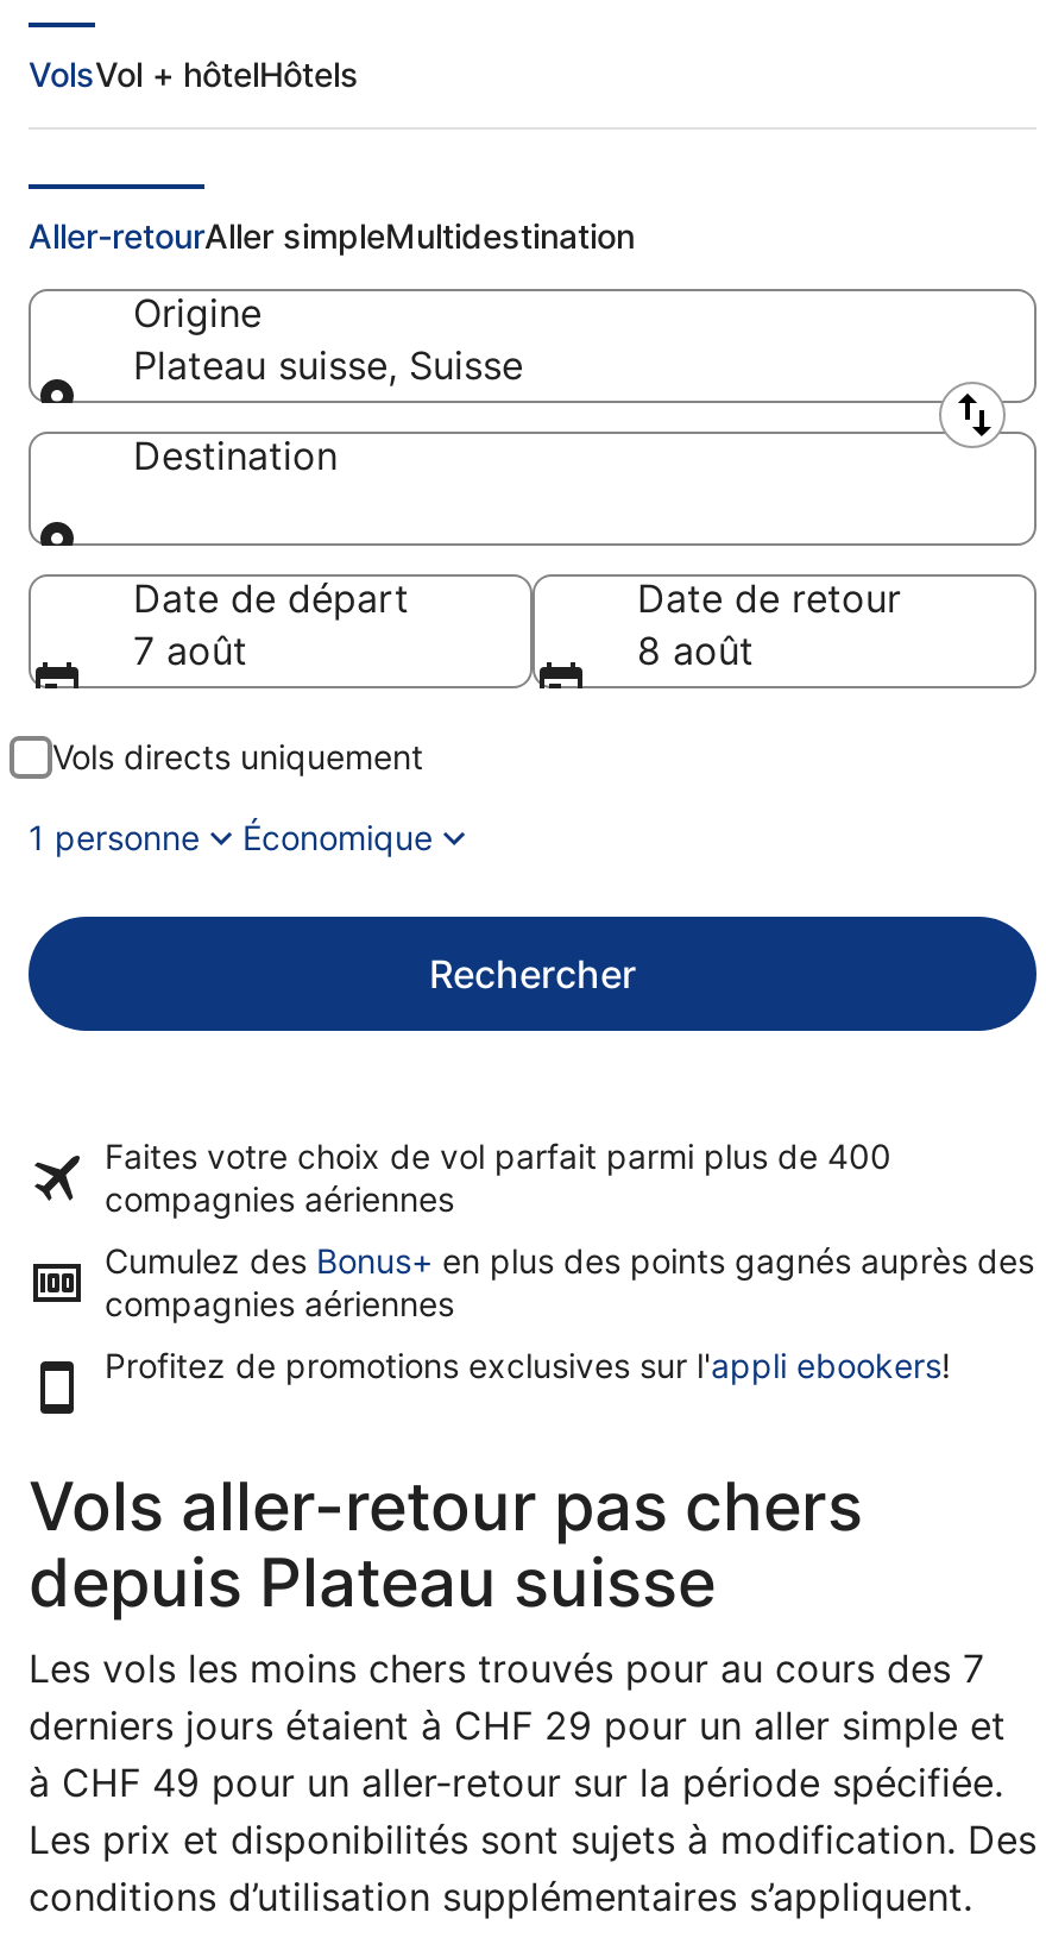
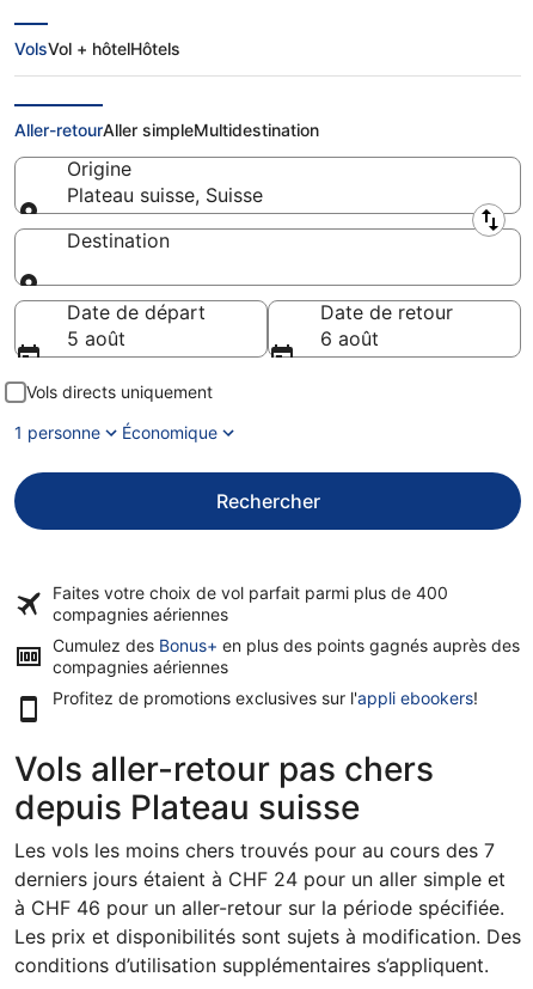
[133,627,247,674] 7 août -> [67,326,125,350] 5 août
[637,627,754,674] 8 août -> [320,326,379,350] 6 août
[29,1701,1006,1749] derniers jours étaient à CHF 29 pour un aller simple et -> [14,867,506,891] derniers jours étaient à CHF 24 pour un aller simple et
[29,1759,1003,1806] à CHF 49 pour un aller-retour sur la période spécifiée. -> [14,896,504,920] à CHF 46 pour un aller-retour sur la période spécifiée.

